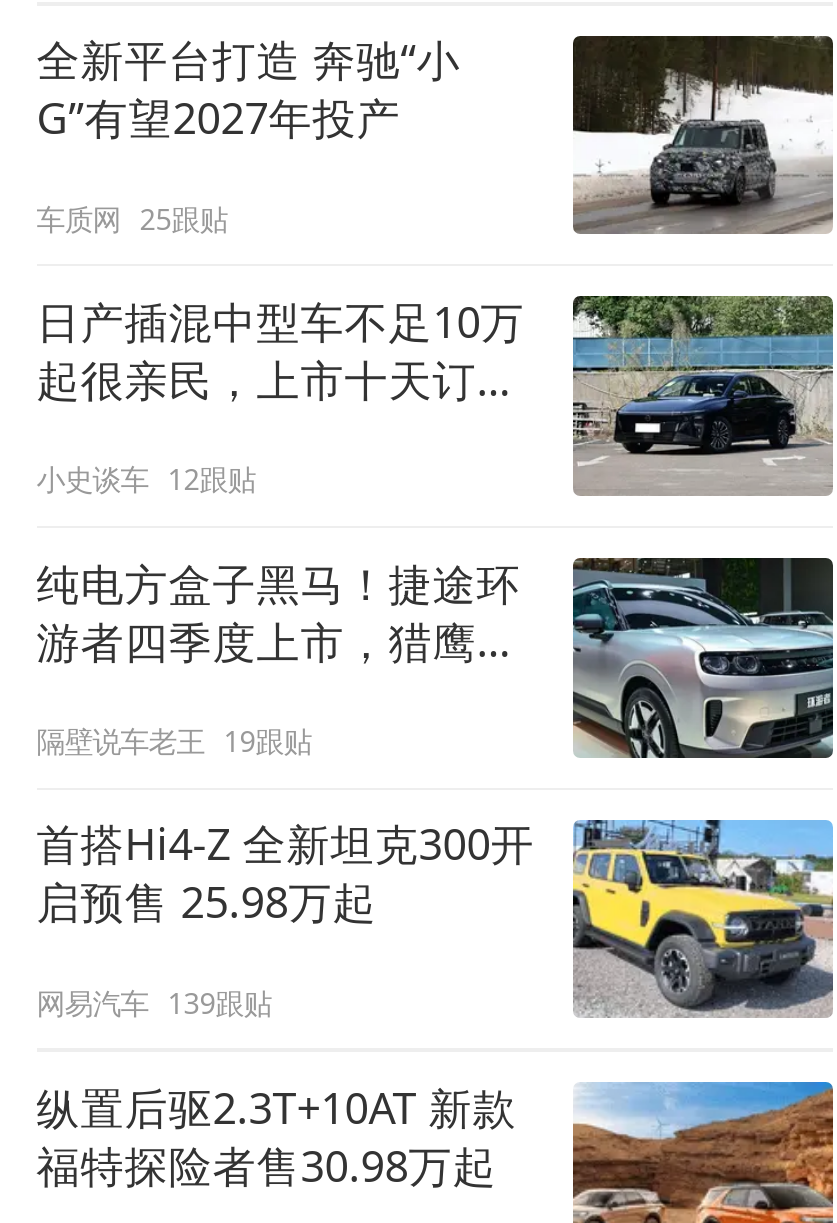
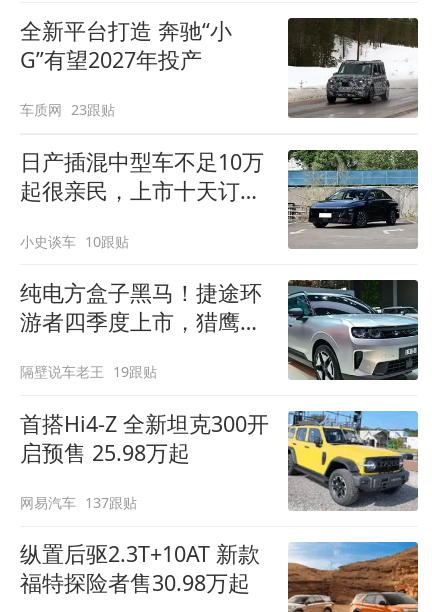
[36,199,228,237] 车质网 25跟贴 -> [20,100,115,119] 车质网 23跟贴
[36,461,256,499] 小史谈车 12跟贴 -> [20,232,129,251] 小史谈车 10跟贴
[36,983,272,1021] 网易汽车 139跟贴 -> [20,493,137,512] 网易汽车 137跟贴

